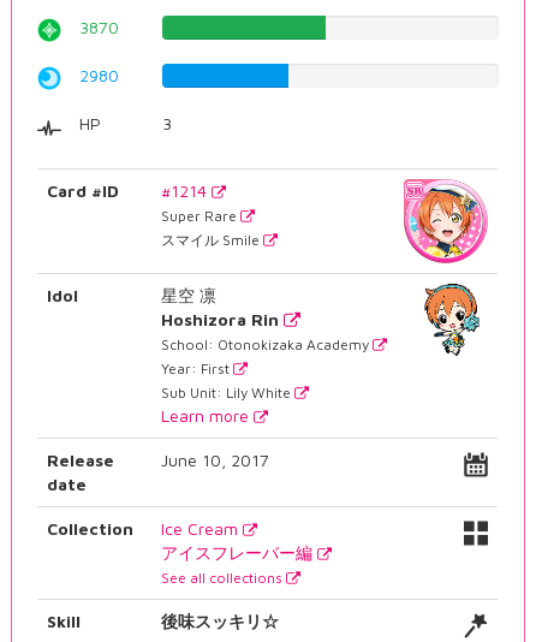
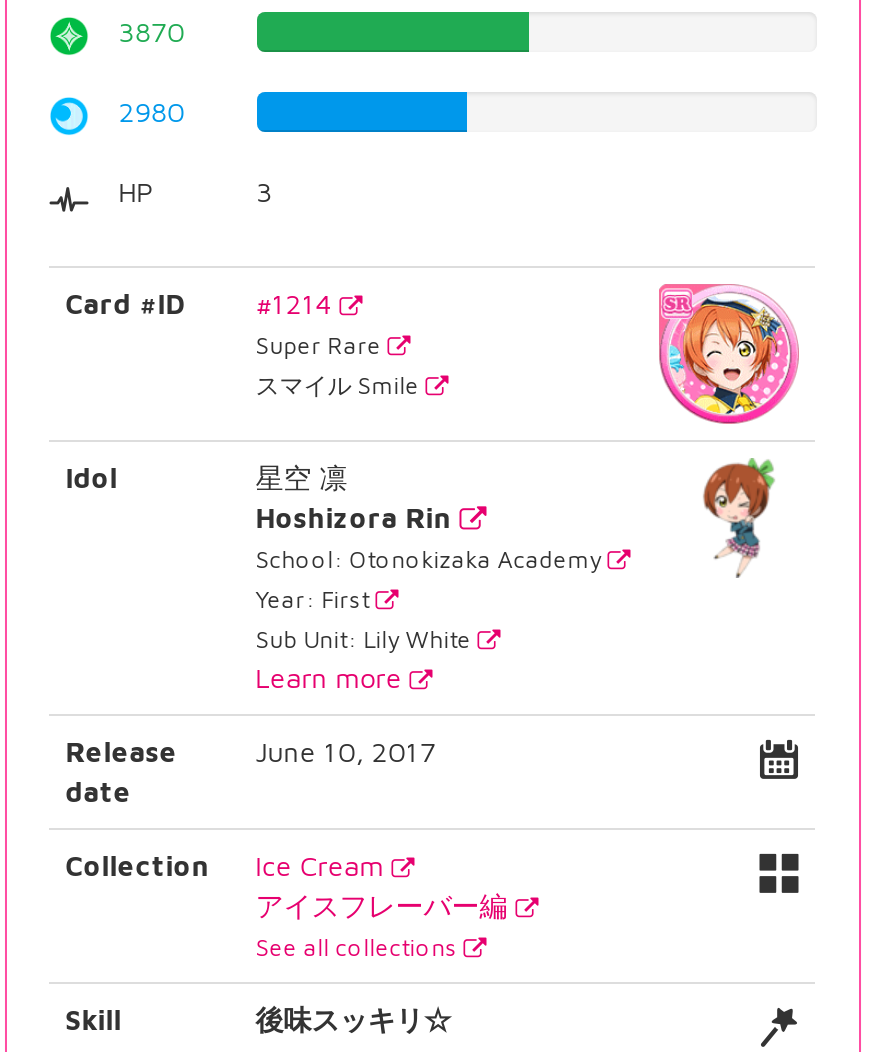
[423,283,481,357] [image] -> [693,458,785,576] [image]

